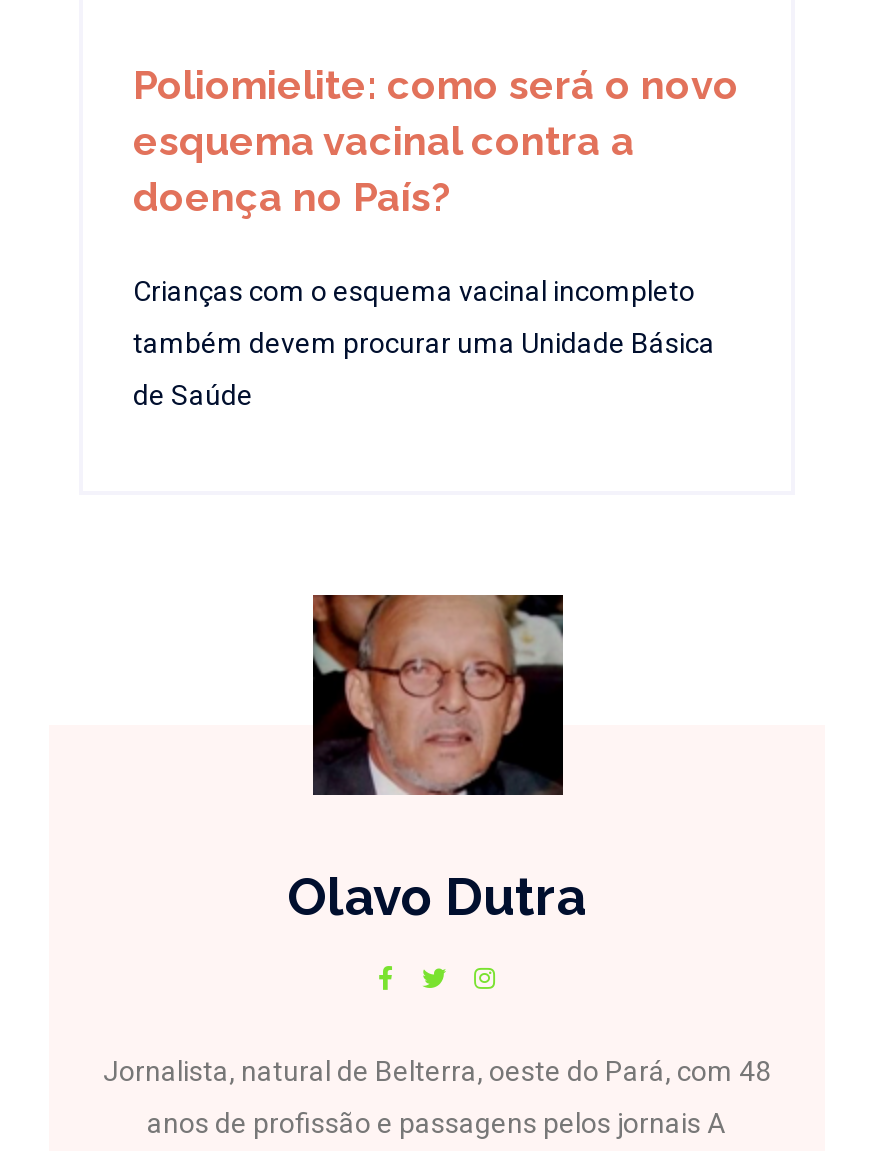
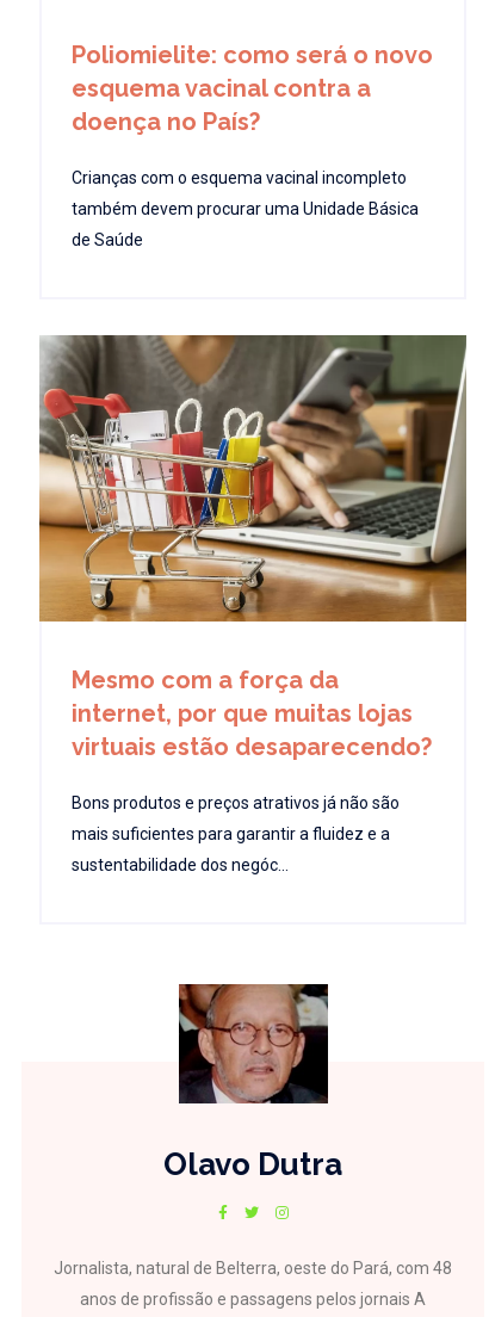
none -> [38,334,468,875] [image] | Mesmo com a força da | internet, por que muitas lojas | virtuais estão desaparecendo? | Bons produtos e preços atrativos já não são | mais suficientes para garantir a fluidez e a | sustentabilidade dos negóc...

